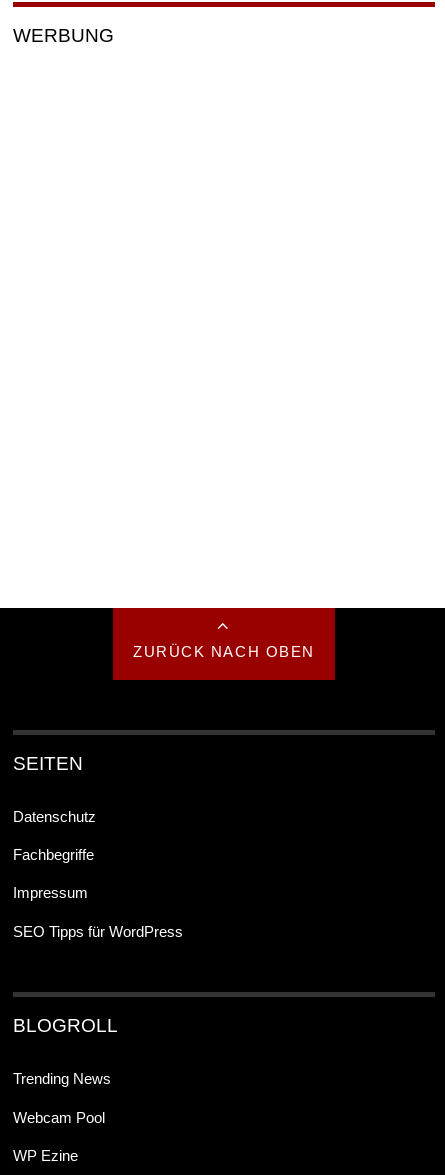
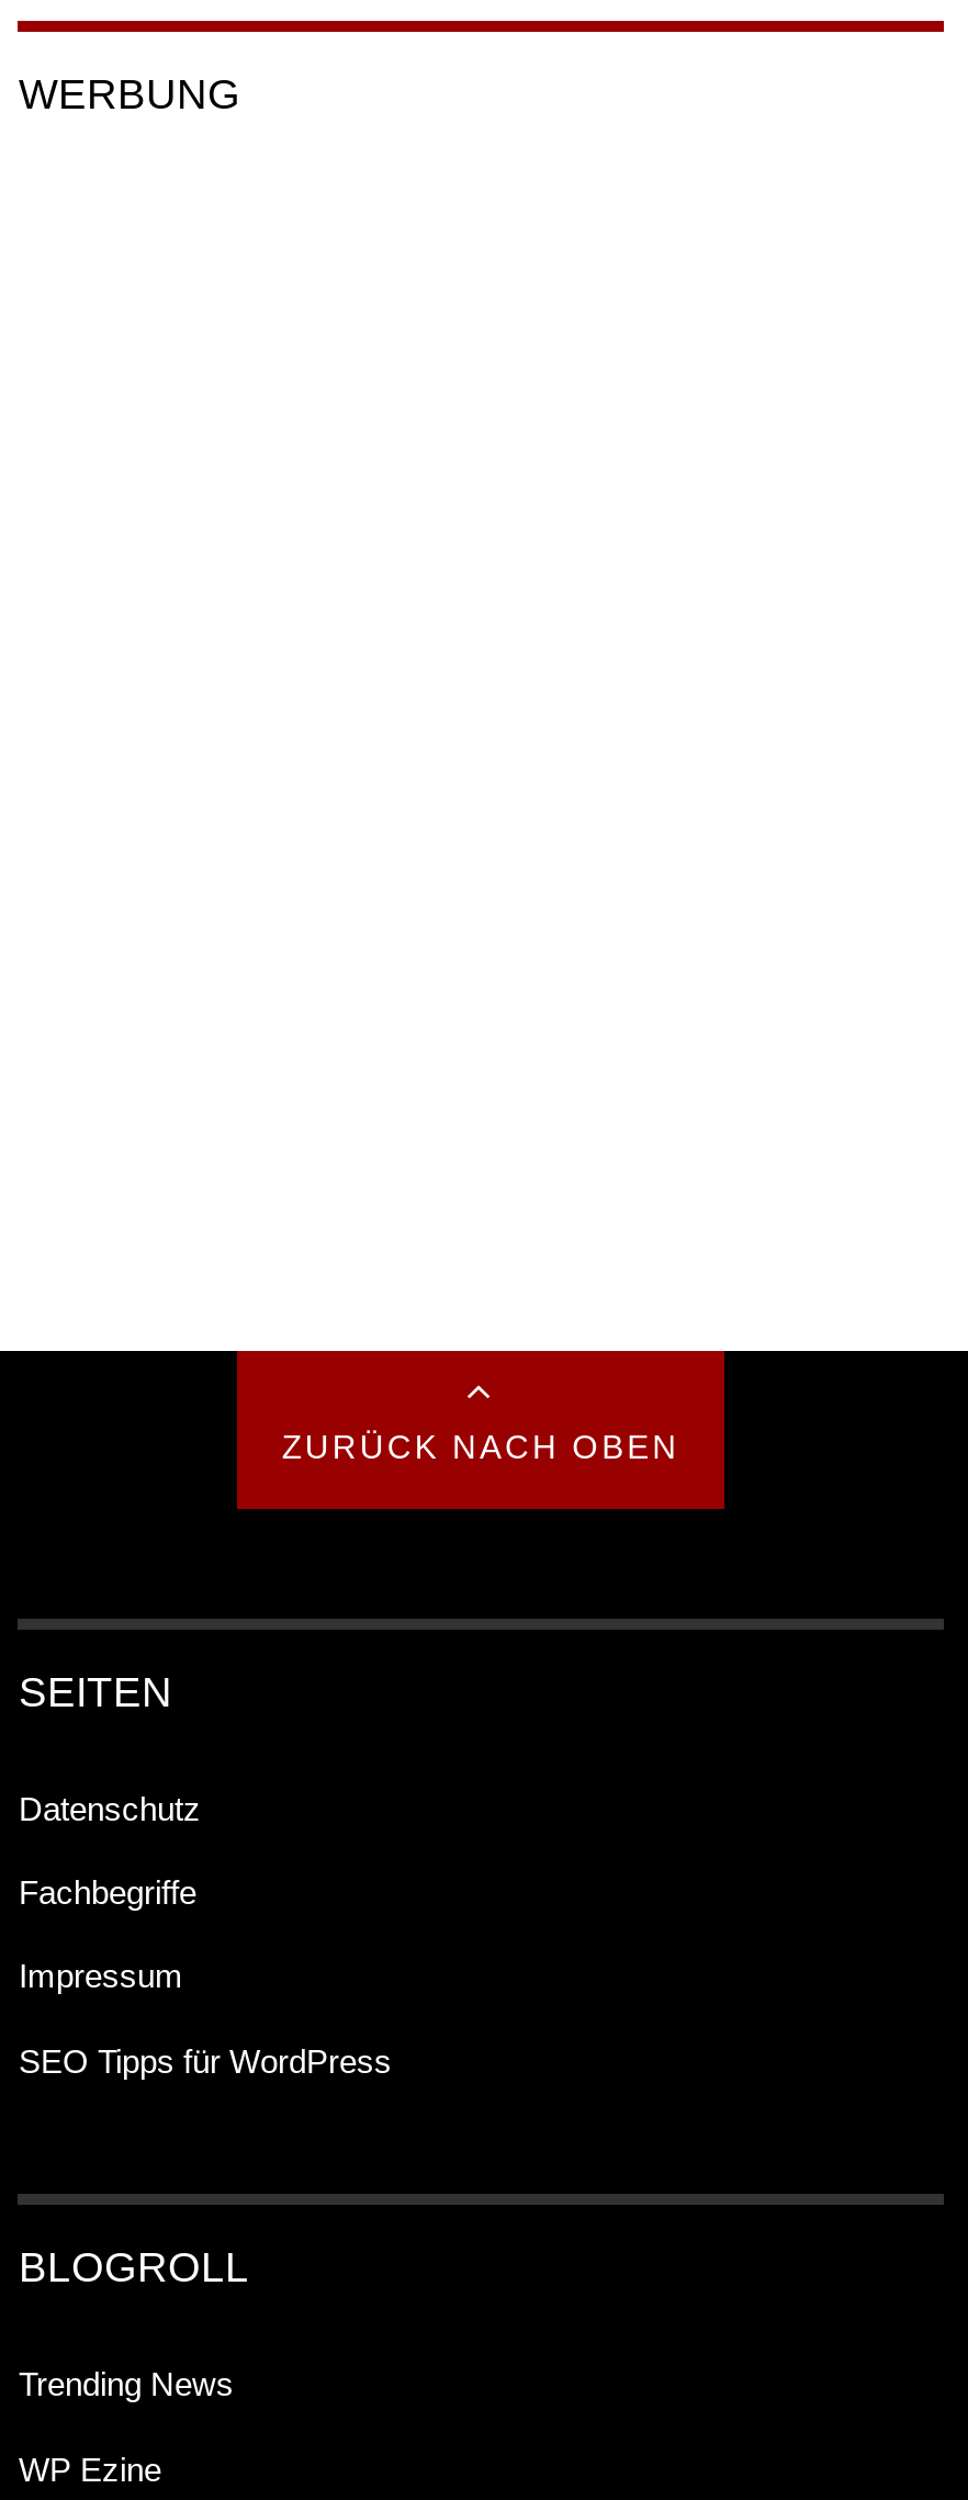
[13,1108,105,1125] Webcam Pool -> none

